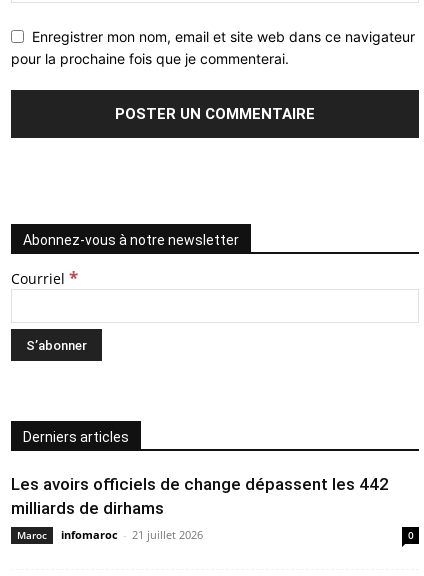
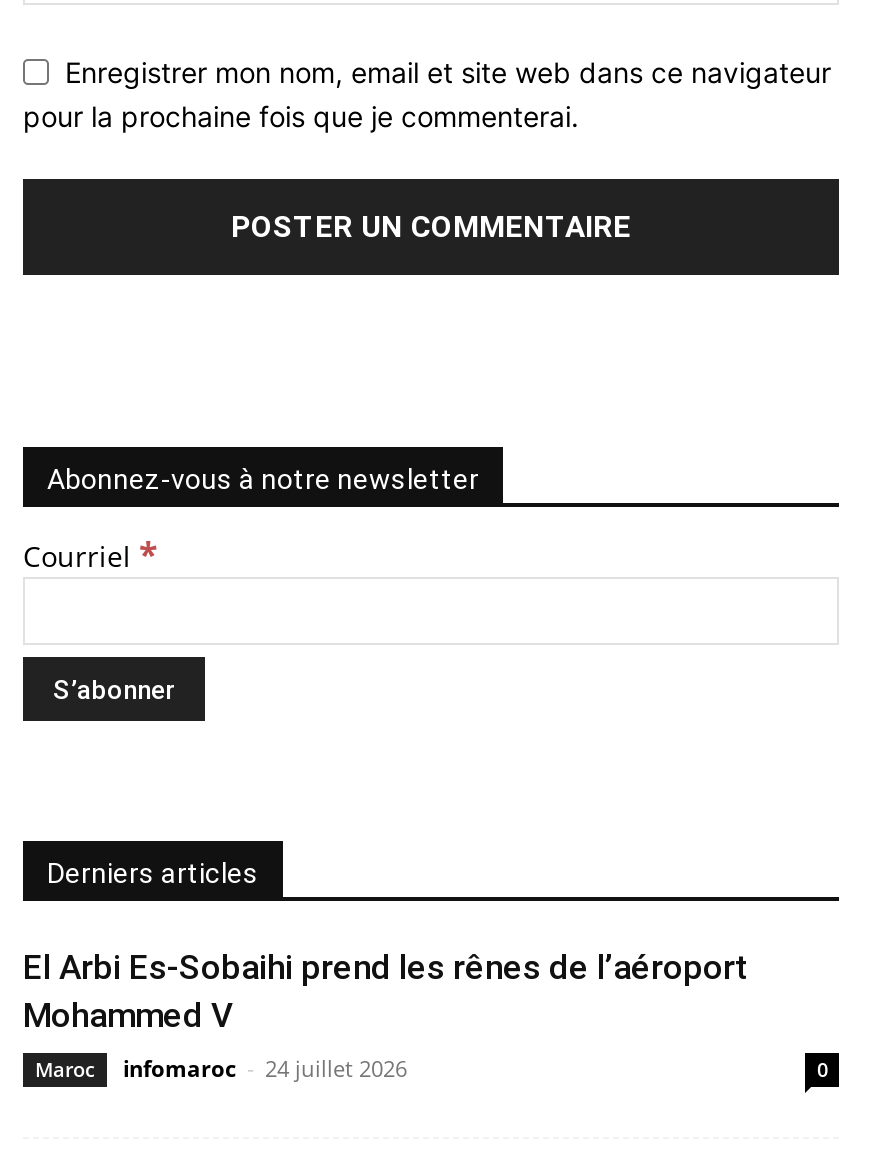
[11,474,389,518] Les avoirs officiels de change dépassent les 442 | milliards de dirhams -> [23,948,749,1036] El Arbi Es-Sobaihi prend les rênes de l’aéroport | Mohammed V
[61,527,203,542] infomaroc - 21 juillet 2026 -> [123,1054,407,1084] infomaroc - 24 juillet 2026

